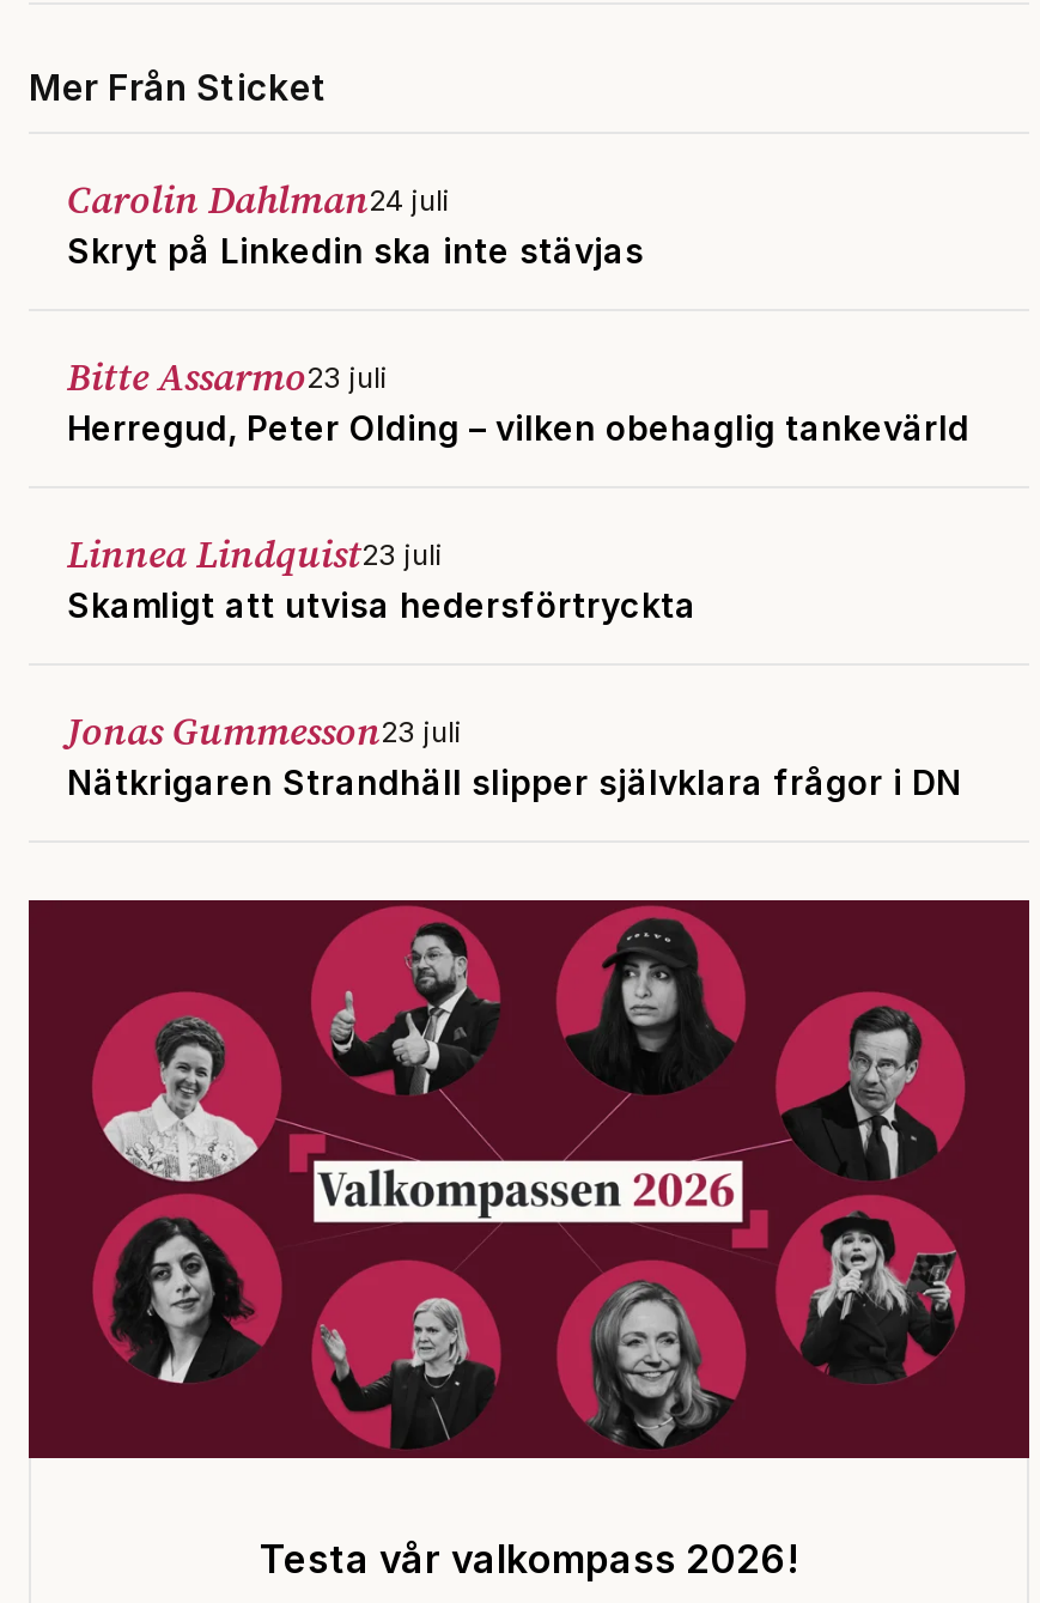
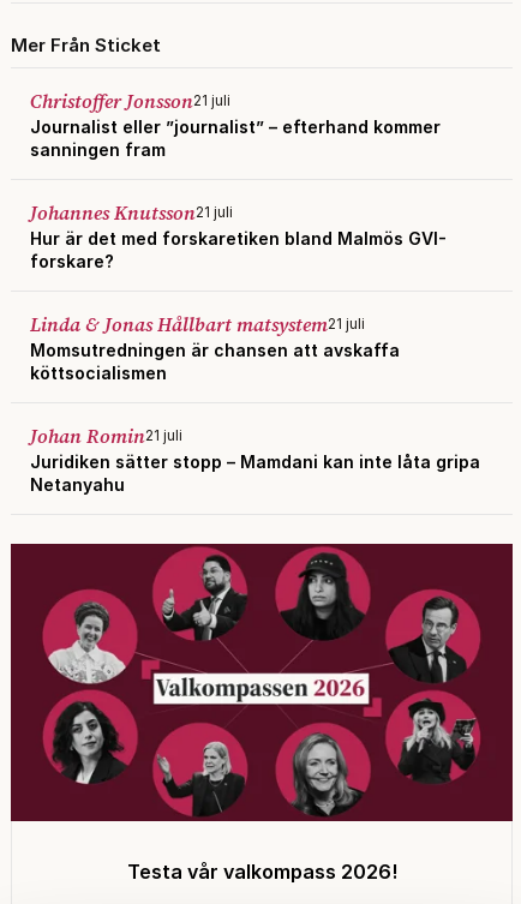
[67,174,644,272] Carolin Dahlman24 juli | Skryt på Linkedin ska inte stävjas -> [30,87,441,159] Christoffer Jonsson21 juli | Journalist eller ”journalist” – efterhand kommer | sanningen fram
[67,351,969,449] Bitte Assarmo23 juli | Herregud, Peter Olding – vilken obehaglig tankevärld -> [30,199,447,271] Johannes Knutsson21 juli | Hur är det med forskaretiken bland Malmös GVI- | forskare?
[67,528,697,626] Linnea Lindquist23 juli | Skamligt att utvisa hedersförtryckta -> [30,310,400,382] Linda & Jonas Hållbart matsystem21 juli | Momsutredningen är chansen att avskaffa | köttsocialismen
[67,705,962,804] Jonas Gummesson23 juli | Nätkrigaren Strandhäll slipper självklara frågor i DN -> [30,422,480,494] Johan Romin21 juli | Juridiken sätter stopp – Mamdani kan inte låta gripa | Netanyahu

